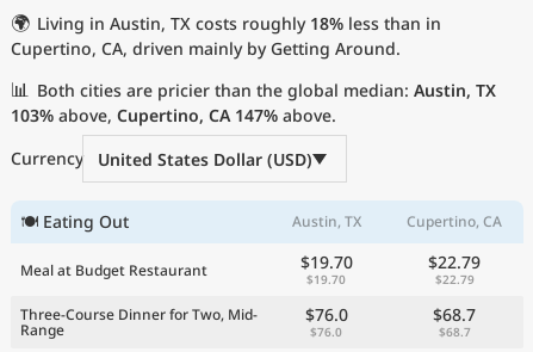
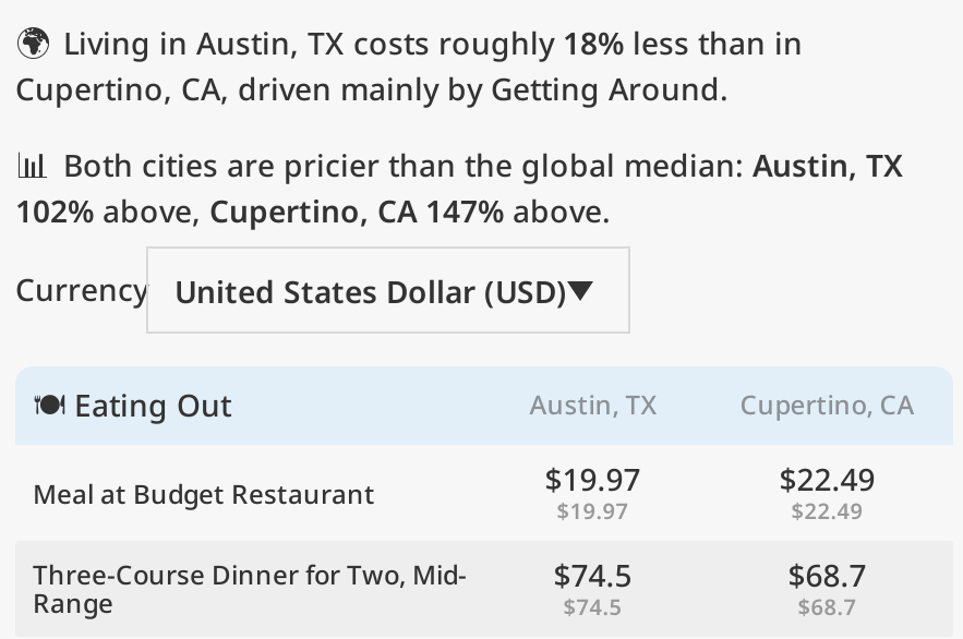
[11,104,336,127] 103% above, Cupertino, CA 147% above. -> [15,190,611,232] 102% above, Cupertino, CA 147% above.
[300,251,353,273] $19.70 -> [545,458,641,500] $19.97
[428,251,481,273] $22.79 -> [779,458,875,500] $22.49
[307,271,346,288] $19.70 -> [557,495,629,526] $19.97
[435,271,474,288] $22.79 -> [791,495,863,526] $22.49
[305,303,348,326] $76.0 -> [554,554,632,596] $74.5
[310,324,342,340] $76.0 -> [563,591,622,622] $74.5

